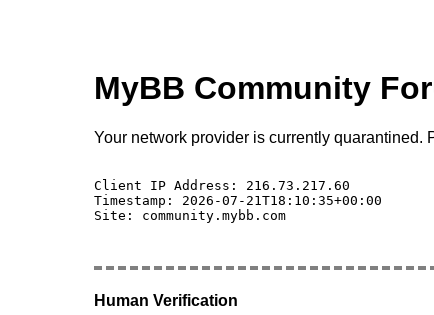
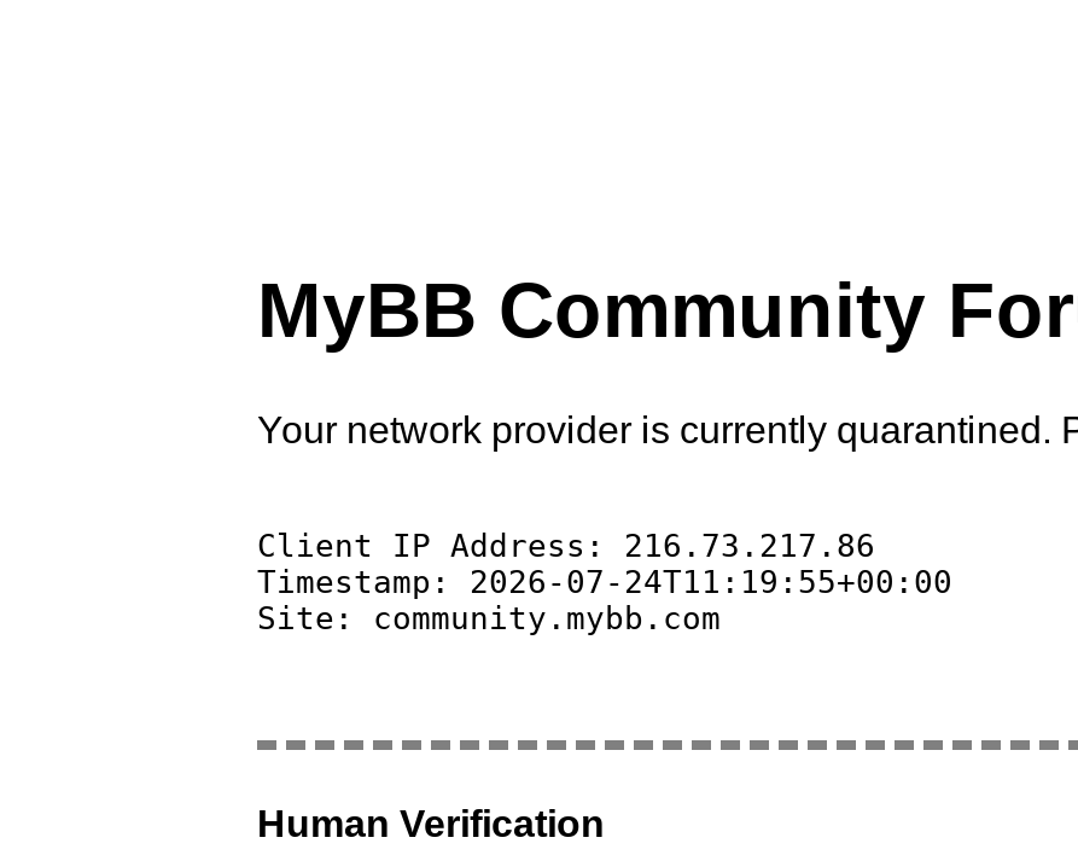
[94,178,358,193] Client IP Address: 216.73.217.60 -> [257,527,895,564] Client IP Address: 216.73.217.86
[94,193,382,208] Timestamp: 2026-07-21T18:10:35+00:00 -> [257,564,952,600] Timestamp: 2026-07-24T11:19:55+00:00

